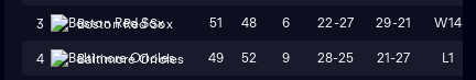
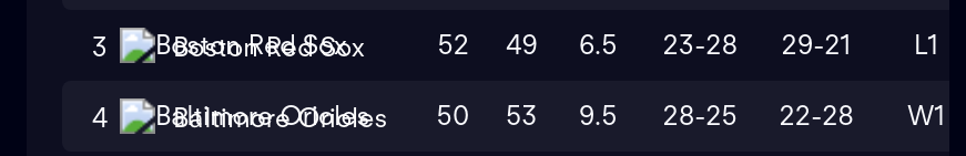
[209,14,223,31] 51 -> [438,28,470,61] 52
[242,14,257,31] 48 -> [506,28,538,61] 49
[282,14,290,31] 6 -> [579,28,617,61] 6.5
[318,14,354,31] 22-27 -> [663,28,738,61] 23-28
[435,14,461,31] W14 -> [914,28,939,61] L1
[208,49,224,66] 49 -> [437,99,471,132] 50
[242,49,257,66] 52 -> [506,99,538,132] 53
[282,49,290,66] 9 -> [579,99,617,132] 9.5
[377,49,454,66] 21-27 | L1 -> [779,99,945,132] 22-28 | W1

